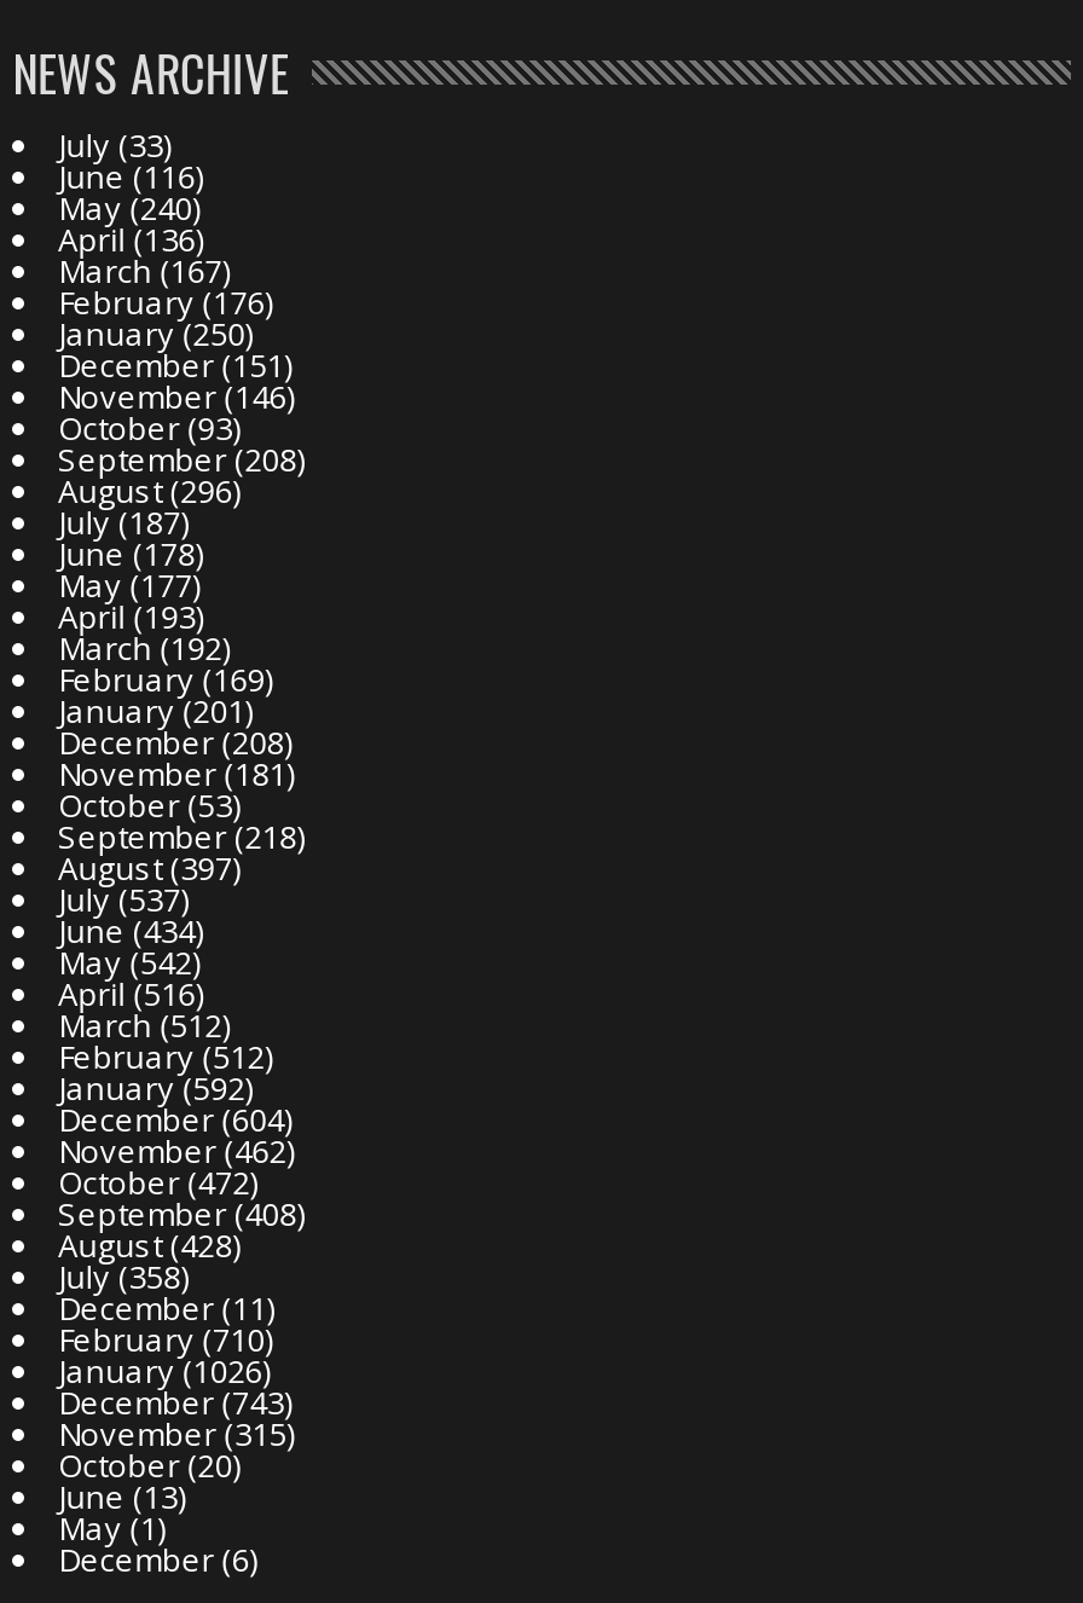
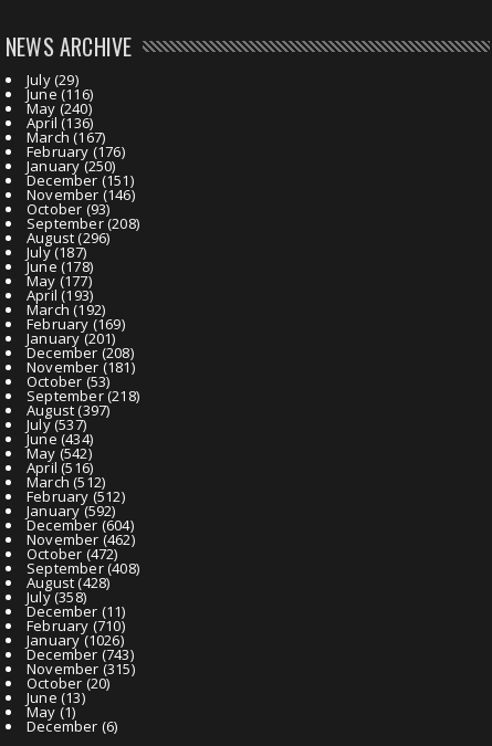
[58,124,171,167] July (33) -> [27,69,78,89] July (29)

